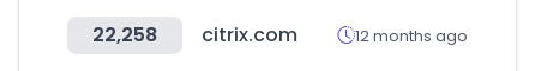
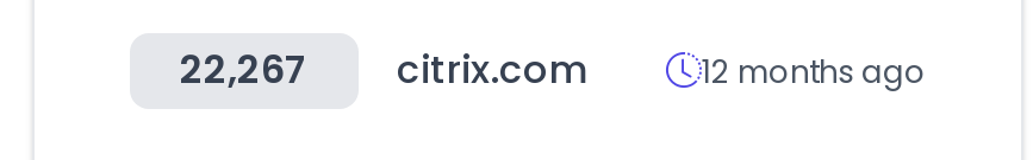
[92,21,297,49] 22,258 citrix.com -> [180,43,587,97] 22,267 citrix.com

